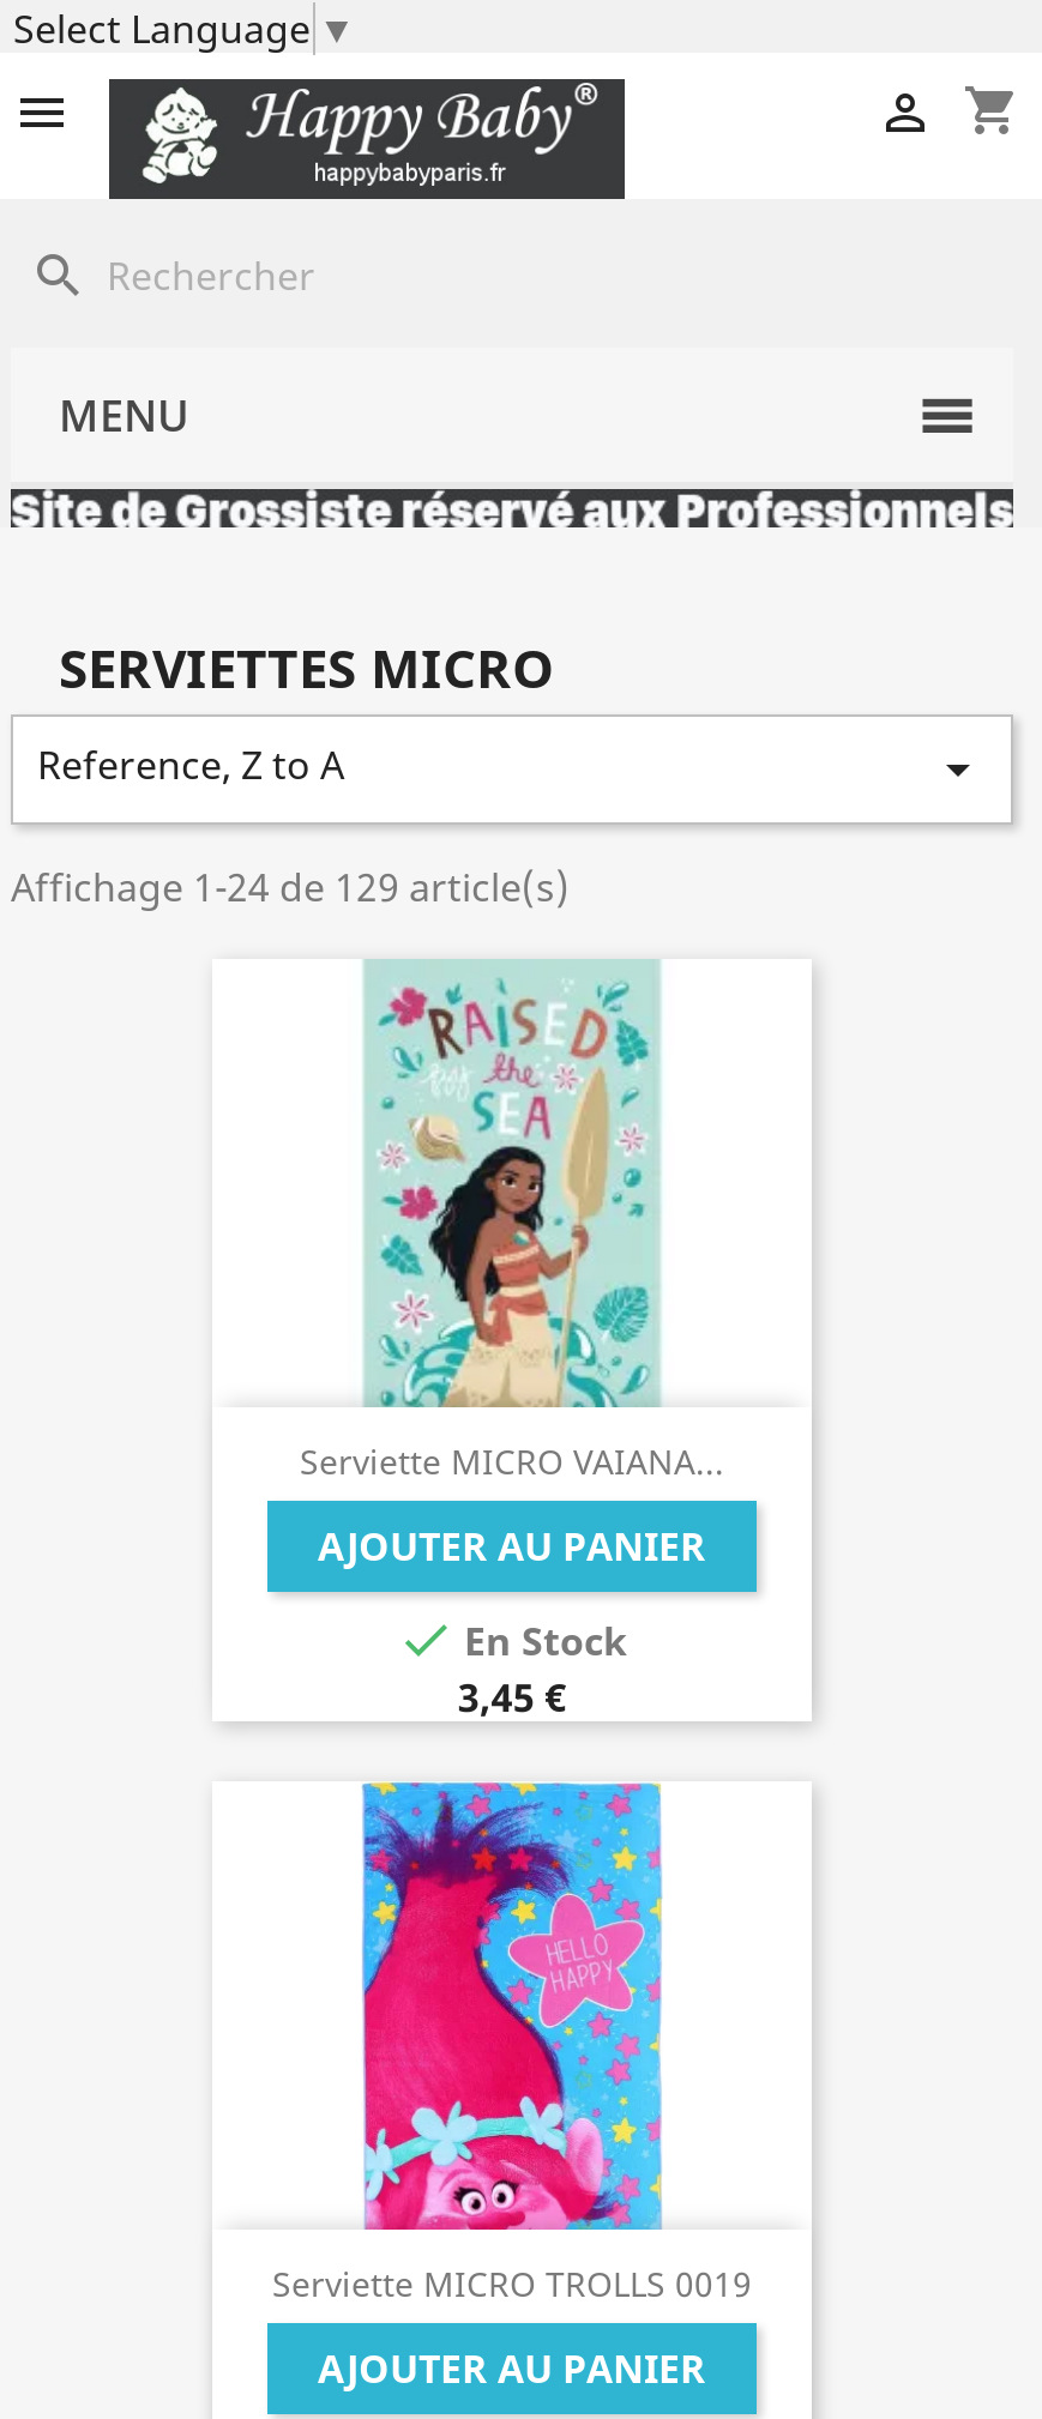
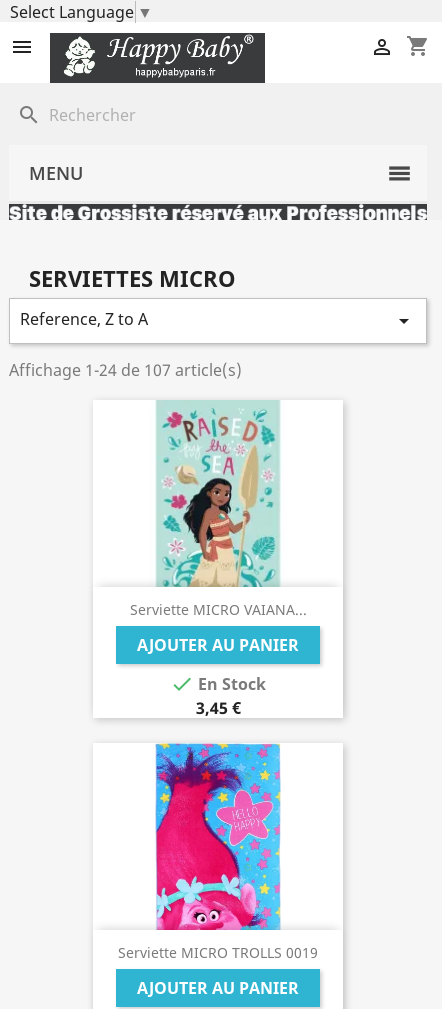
[11,859,570,912] Affichage 1-24 de 129 article(s) -> [9,358,242,380] Affichage 1-24 de 107 article(s)

